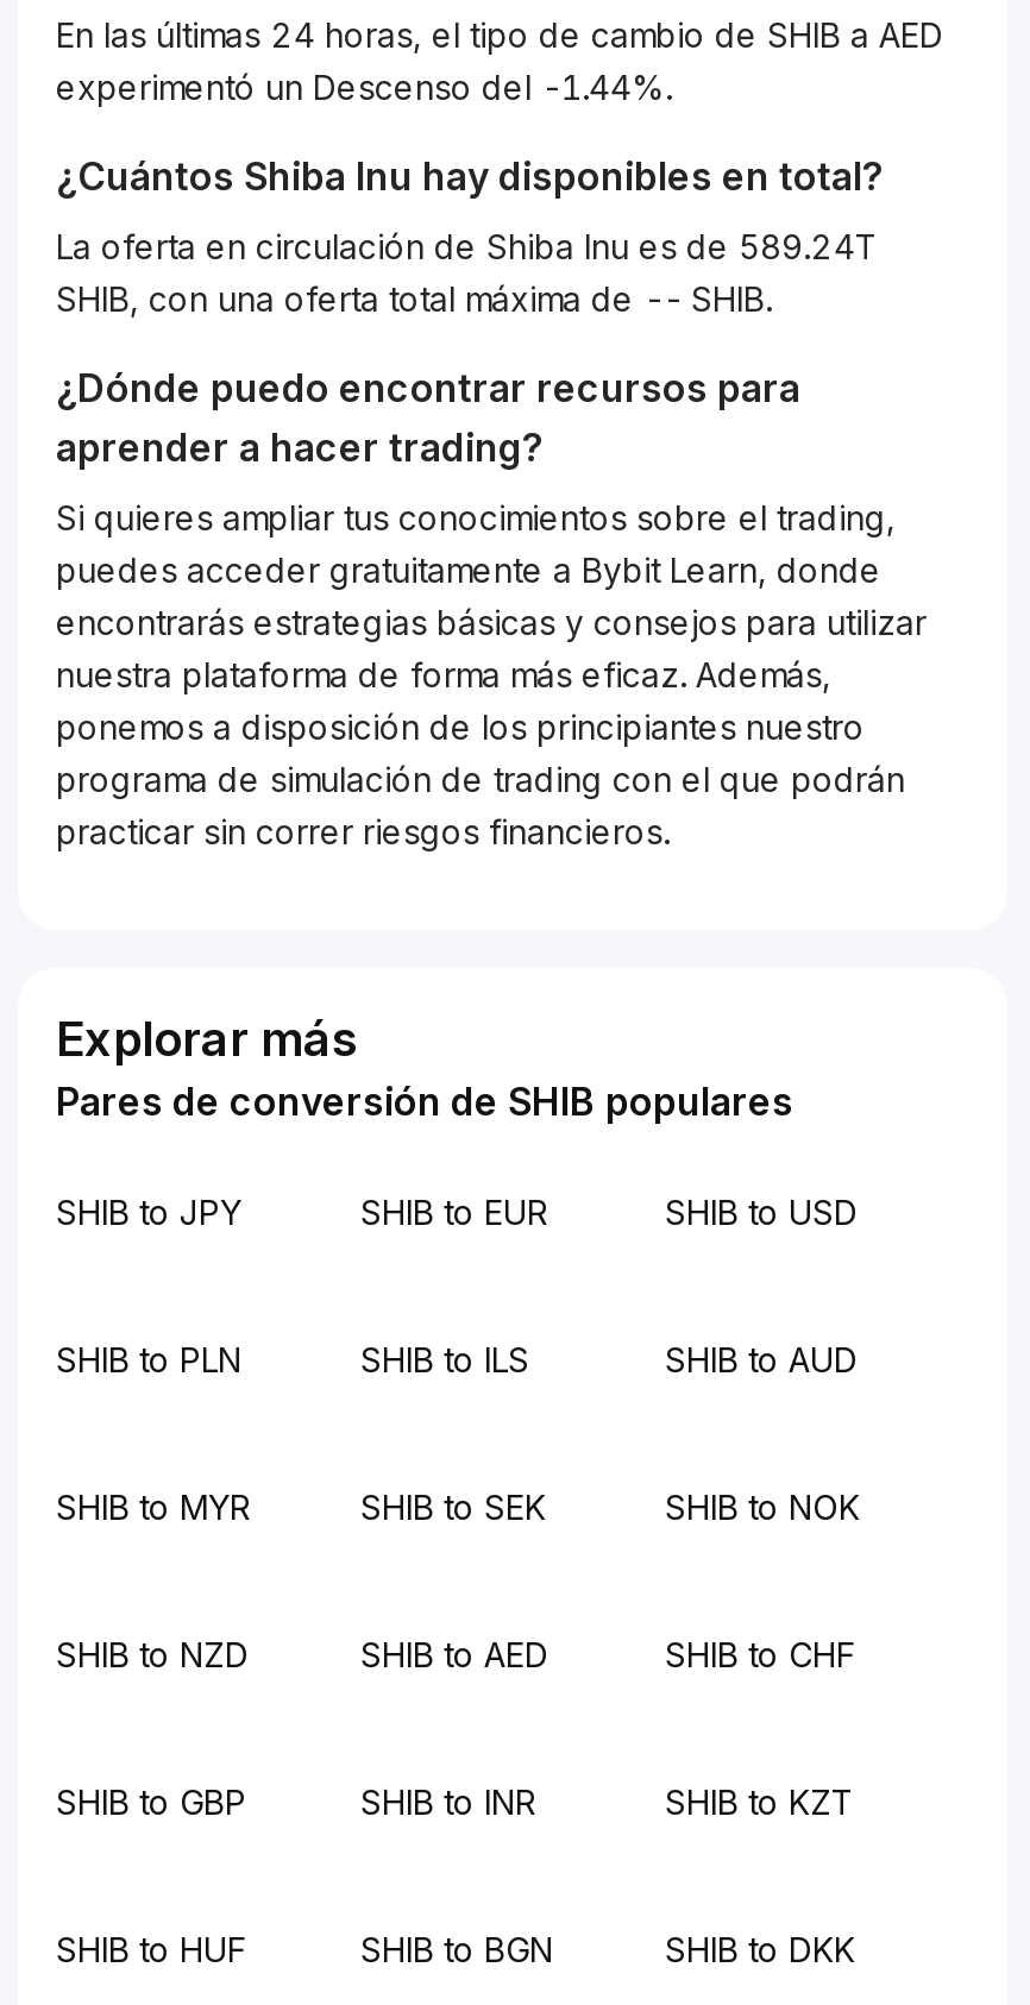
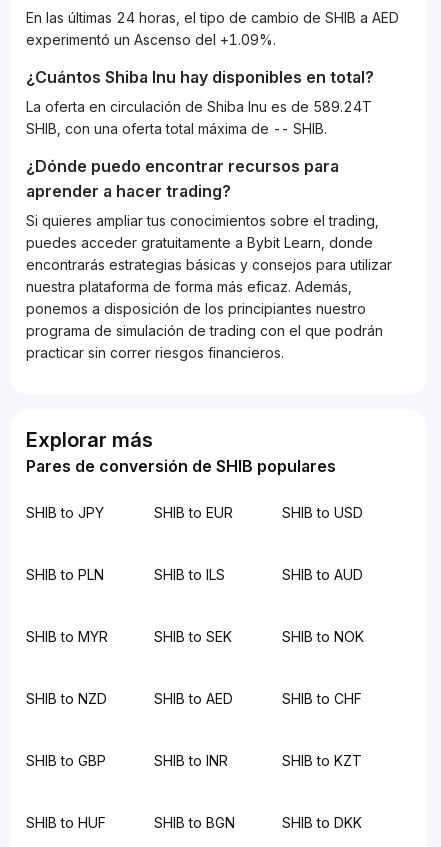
[56,67,672,107] experimentó un Descenso del -1.44%. -> [26,31,276,48] experimentó un Ascenso del +1.09%.

